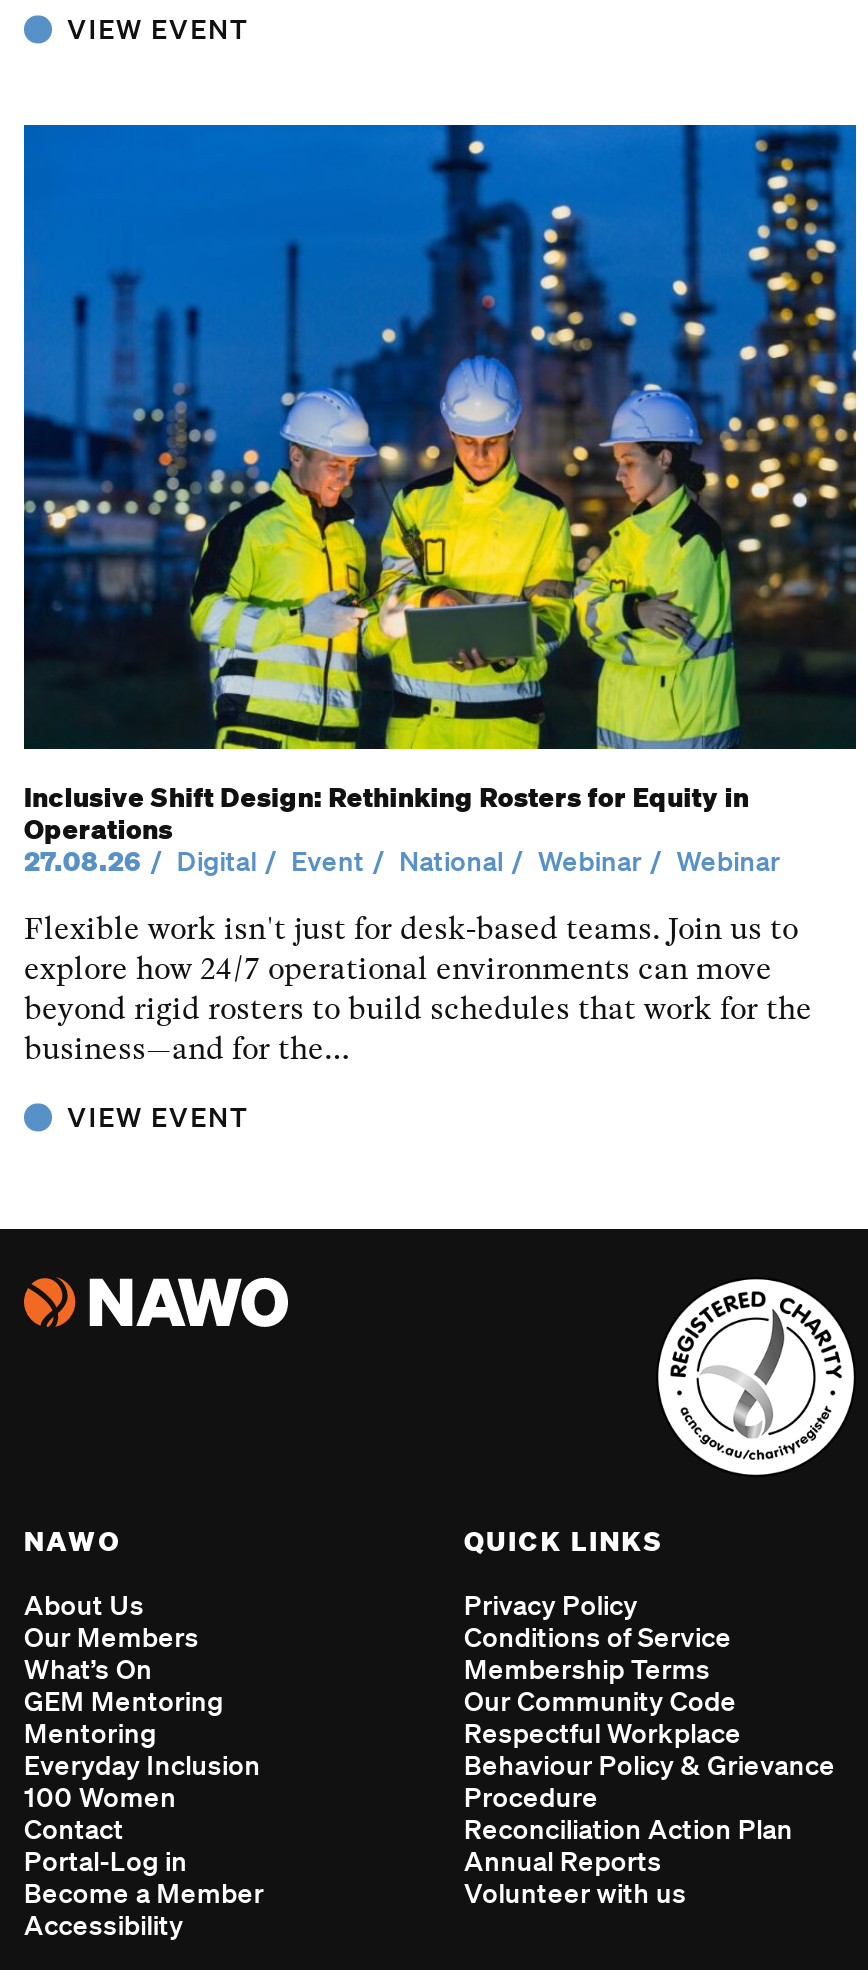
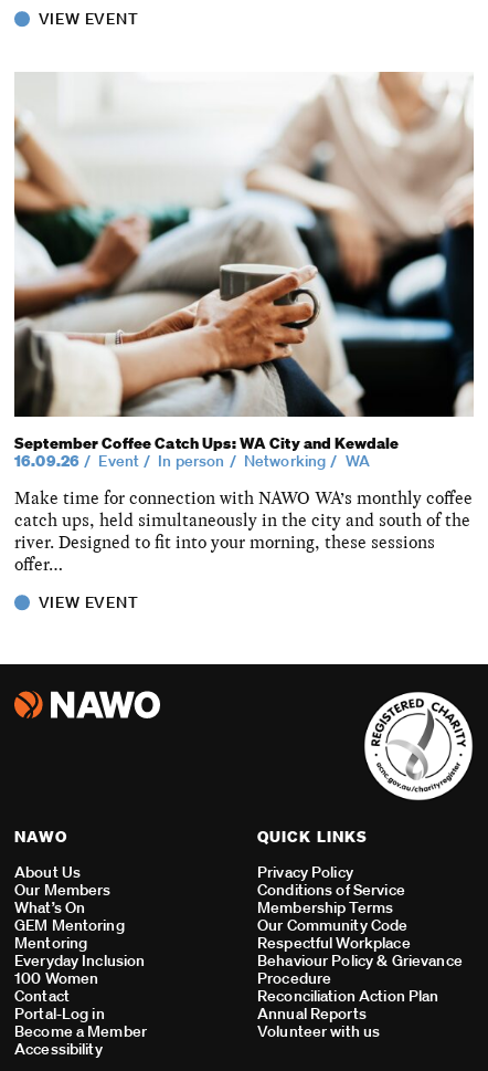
[22,123,858,879] [image] | Inclusive Shift Design: Rethinking Rosters for Equity in | Operations | 27.08.26 | Digital -> [13,71,475,471] [image] | September Coffee Catch Ups: WA City and Kewdale | 16.09.26
[399,843,780,879] National | Webinar | Webinar -> [158,451,370,471] In person | Networking | WA
[24,905,812,1071] Flexible work isn't just for desk-based teams. Join us to | explore how 24/7 operational environments can move | beyond rigid rosters to build schedules that work for the | business—and for the… -> [14,485,473,577] Make time for connection with NAWO WA’s monthly coffee | catch ups, held simultaneously in the city and south of the | river. Designed to fit into your morning, these sessions | offer…

